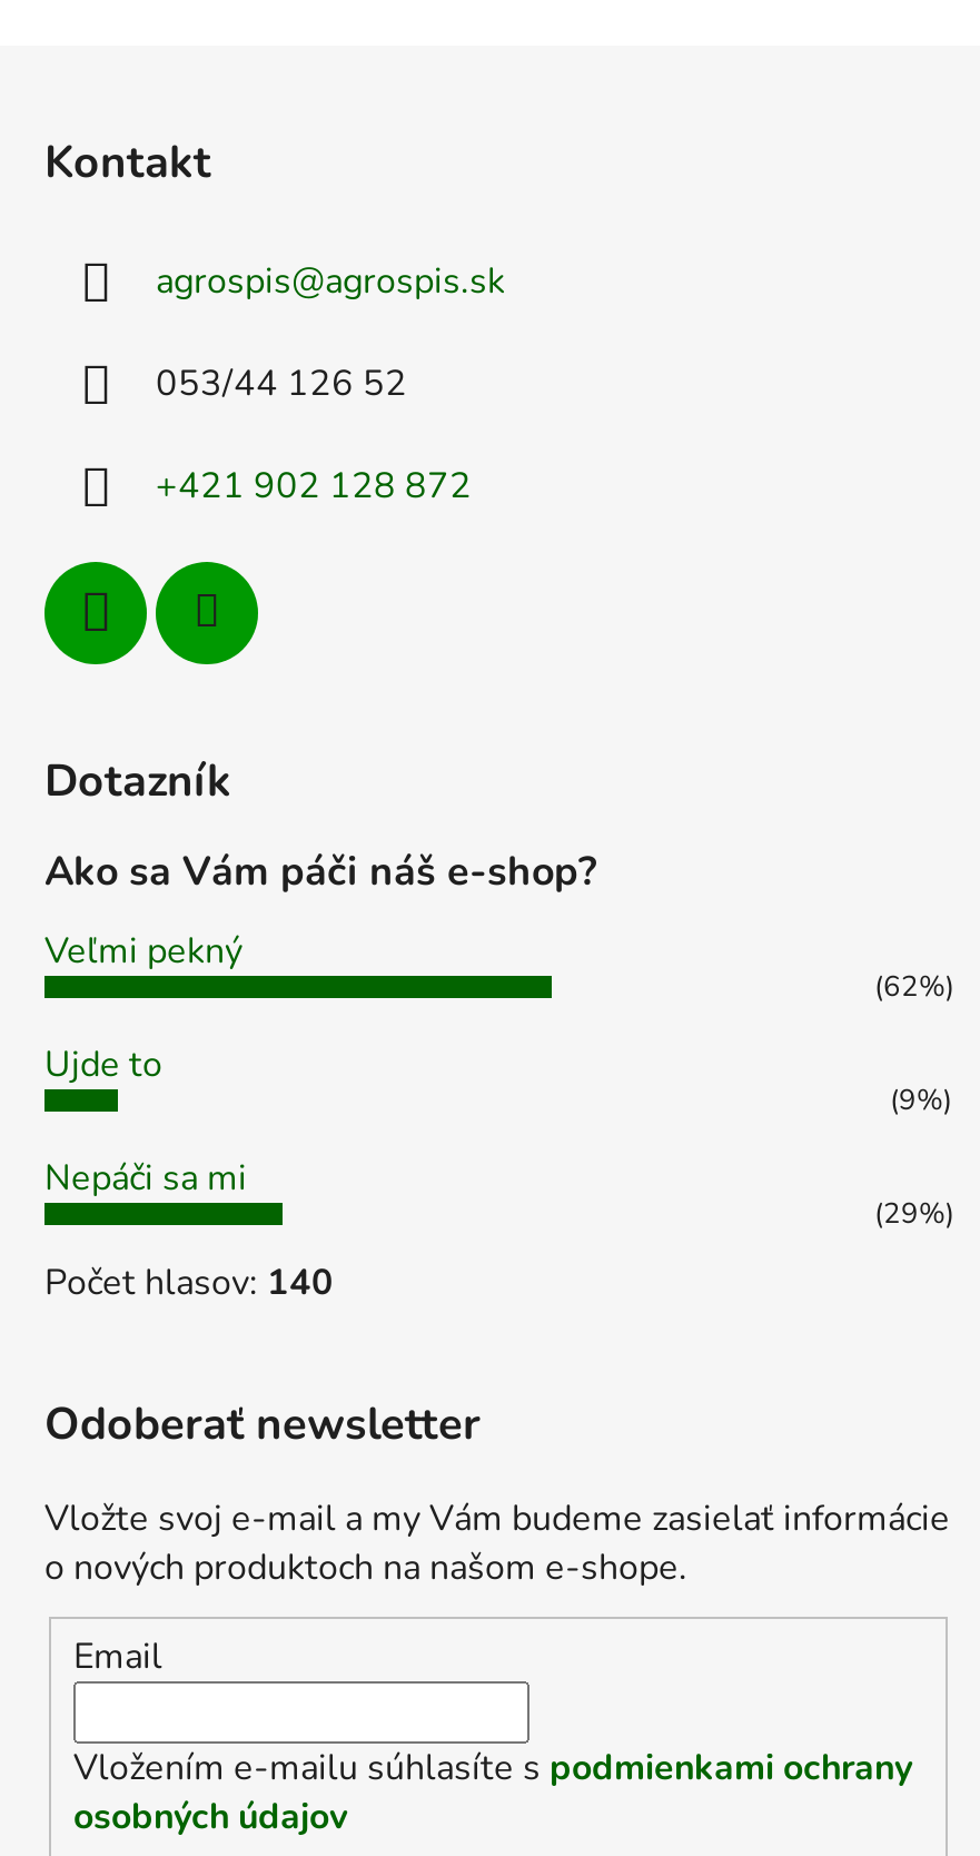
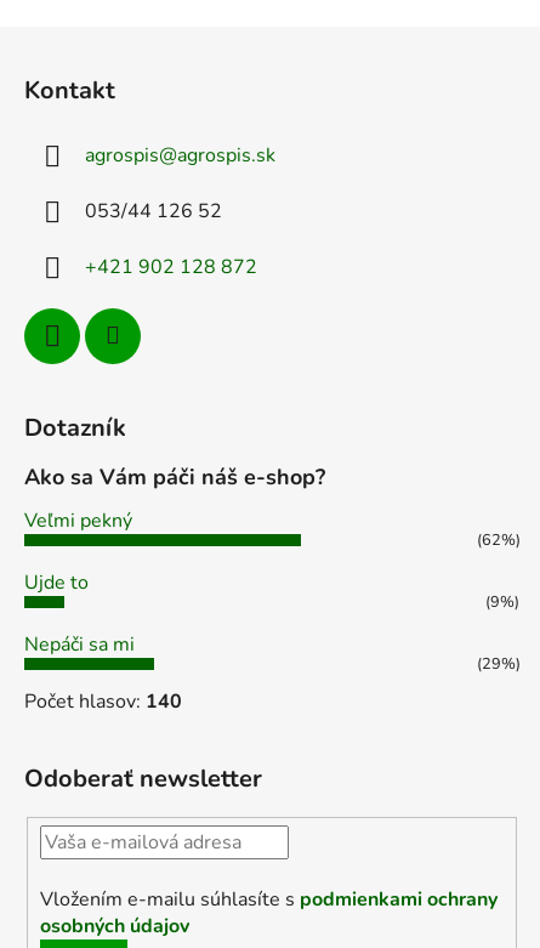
[44,1495,950,1681] Vložte svoj e-mail a my Vám budeme zasielať informácie | o nových produktoch na našom e-shope. | Email -> none

